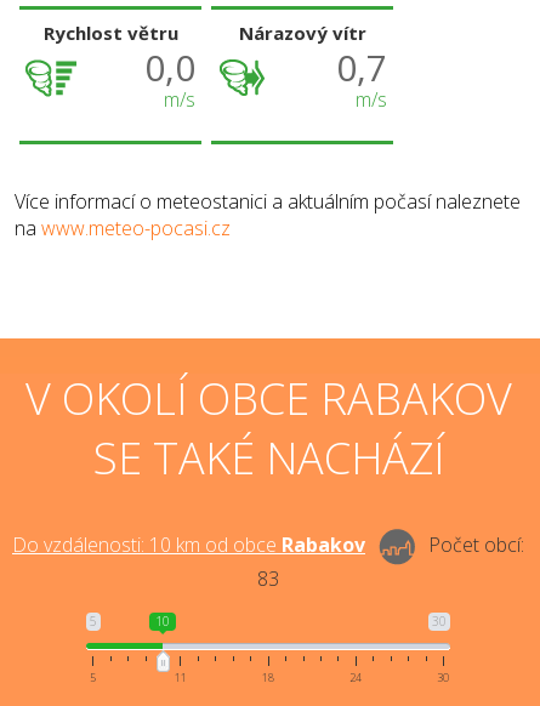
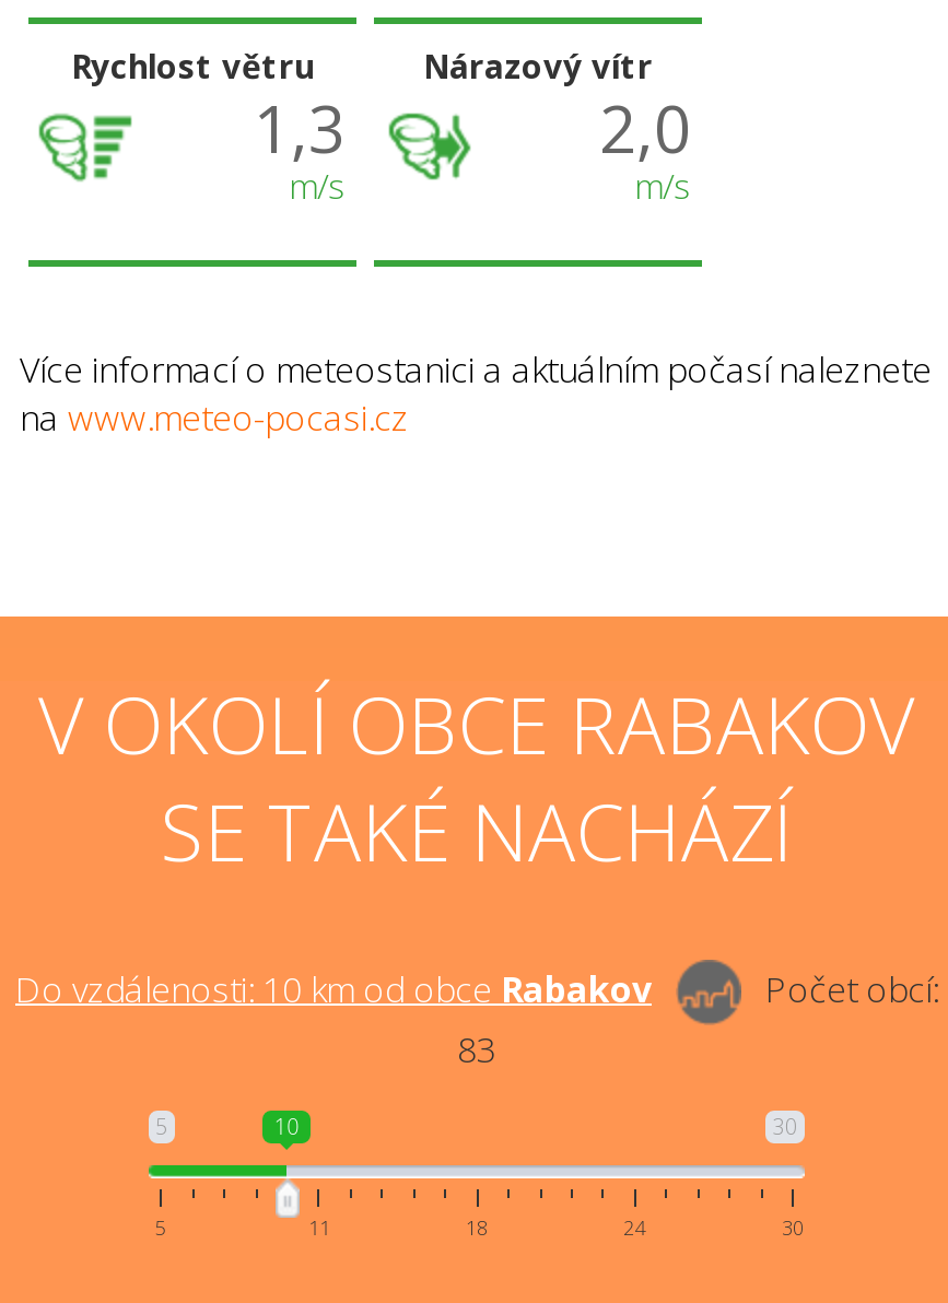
[144,43,195,93] 0,0 -> [254,84,346,174] 1,3
[336,43,387,93] 0,7 -> [599,84,691,174] 2,0

